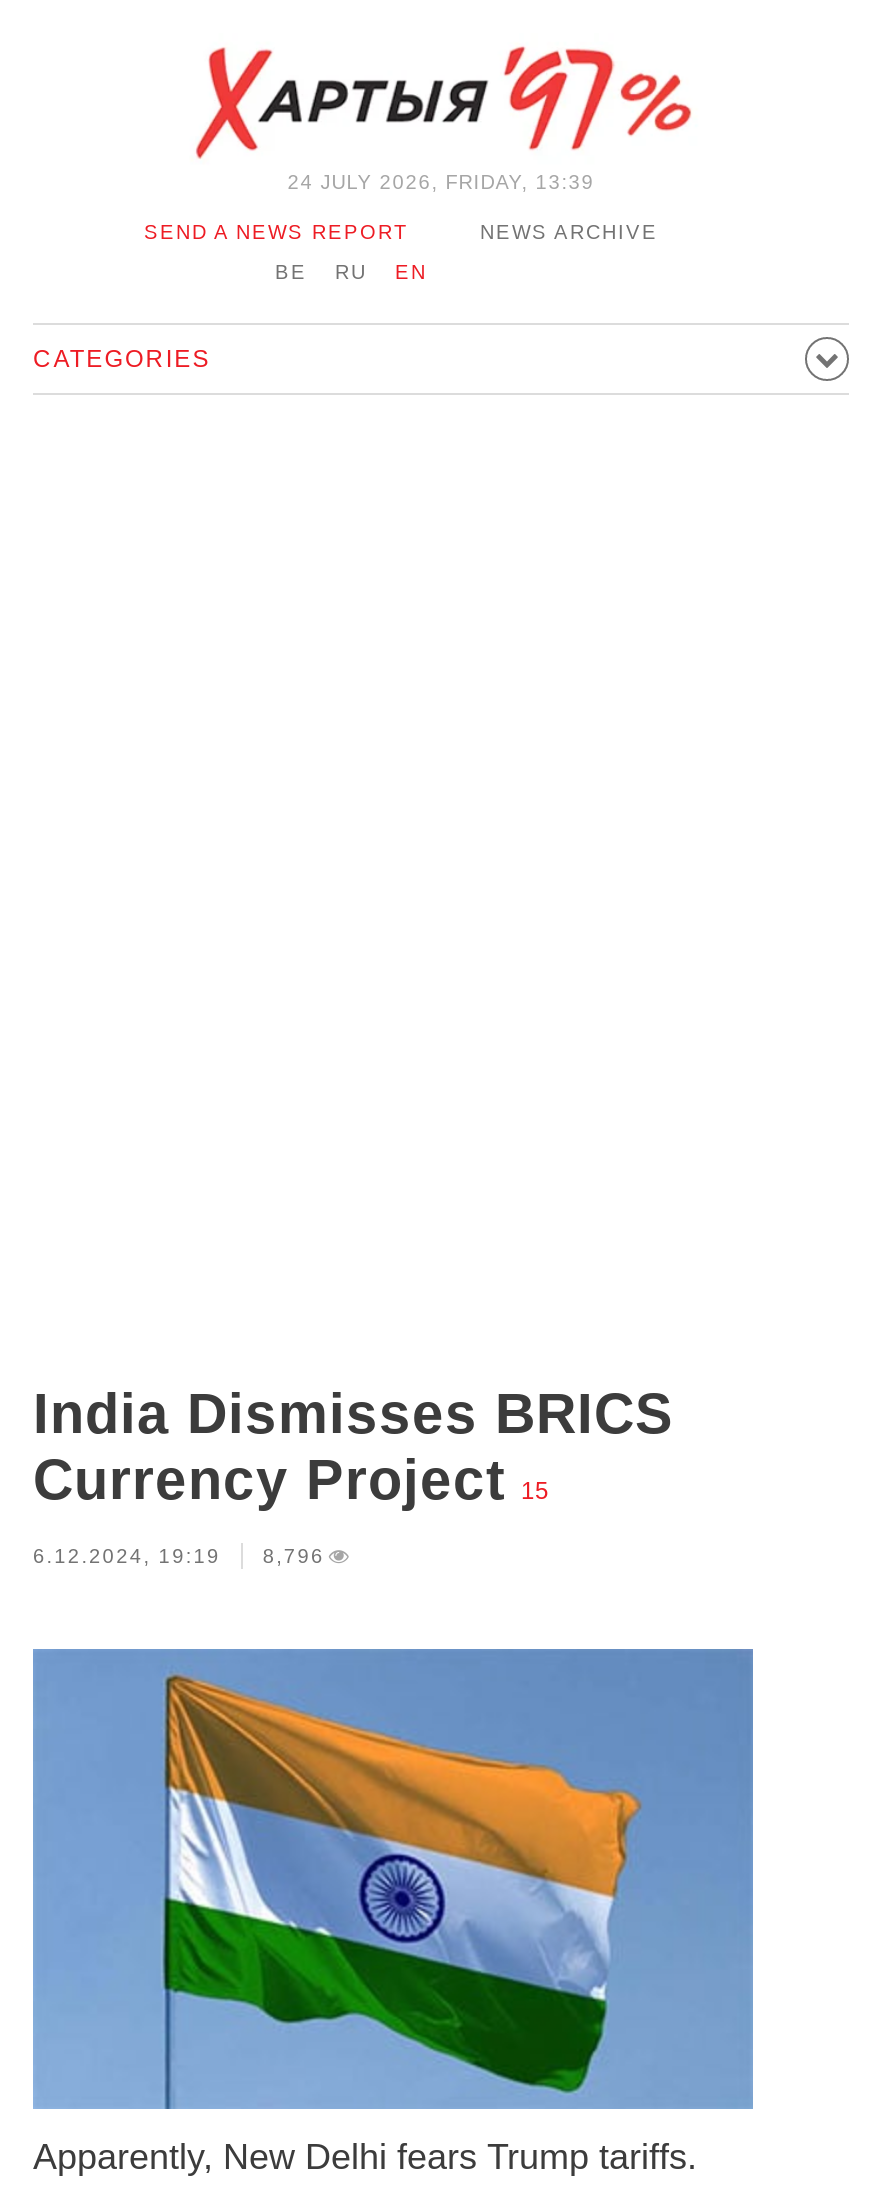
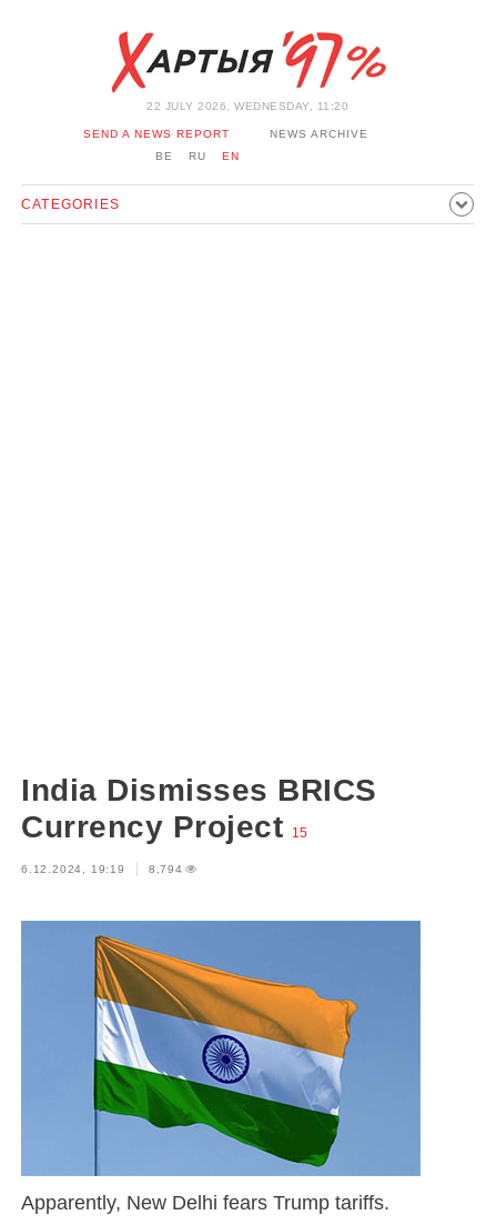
[287,171,595,193] 24 JULY 2026, FRIDAY, 13:39 -> [146,100,348,112] 22 JULY 2026, WEDNESDAY, 11:20
[33,1545,325,1567] 6.12.2024, 19:19 8,796 -> [21,863,183,875] 6.12.2024, 19:19 8,794

